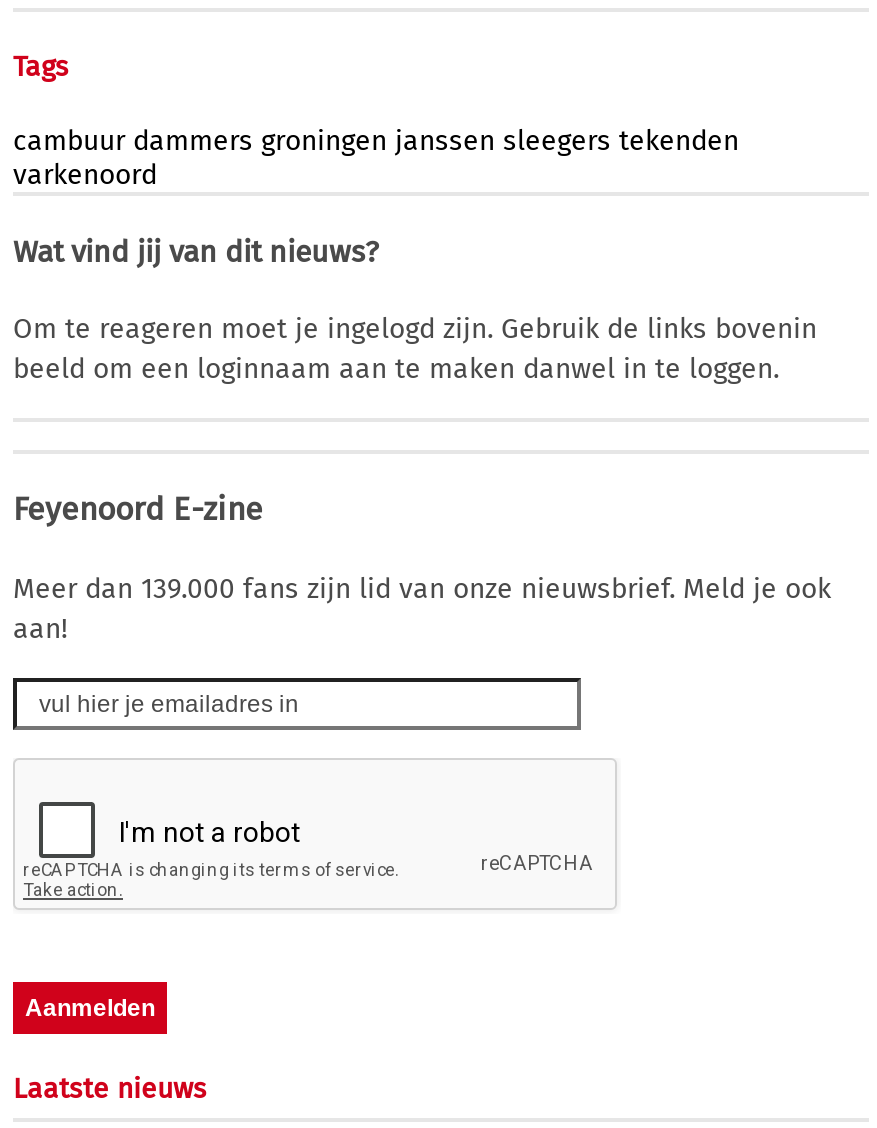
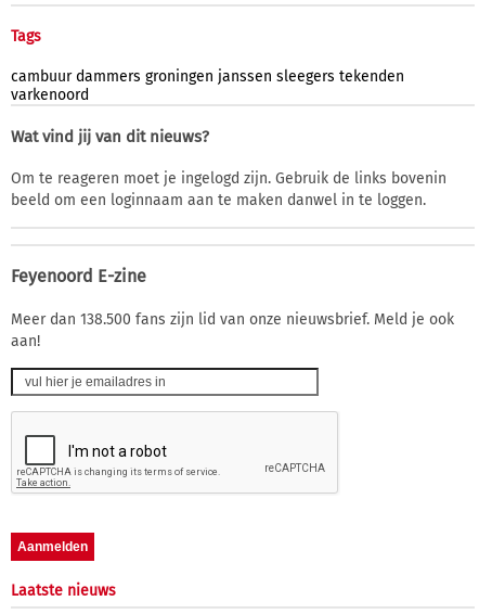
[13,571,831,605] Meer dan 139.000 fans zijn lid van onze nieuwsbrief. Meld je ook -> [11,310,454,328] Meer dan 138.500 fans zijn lid van onze nieuwsbrief. Meld je ook

